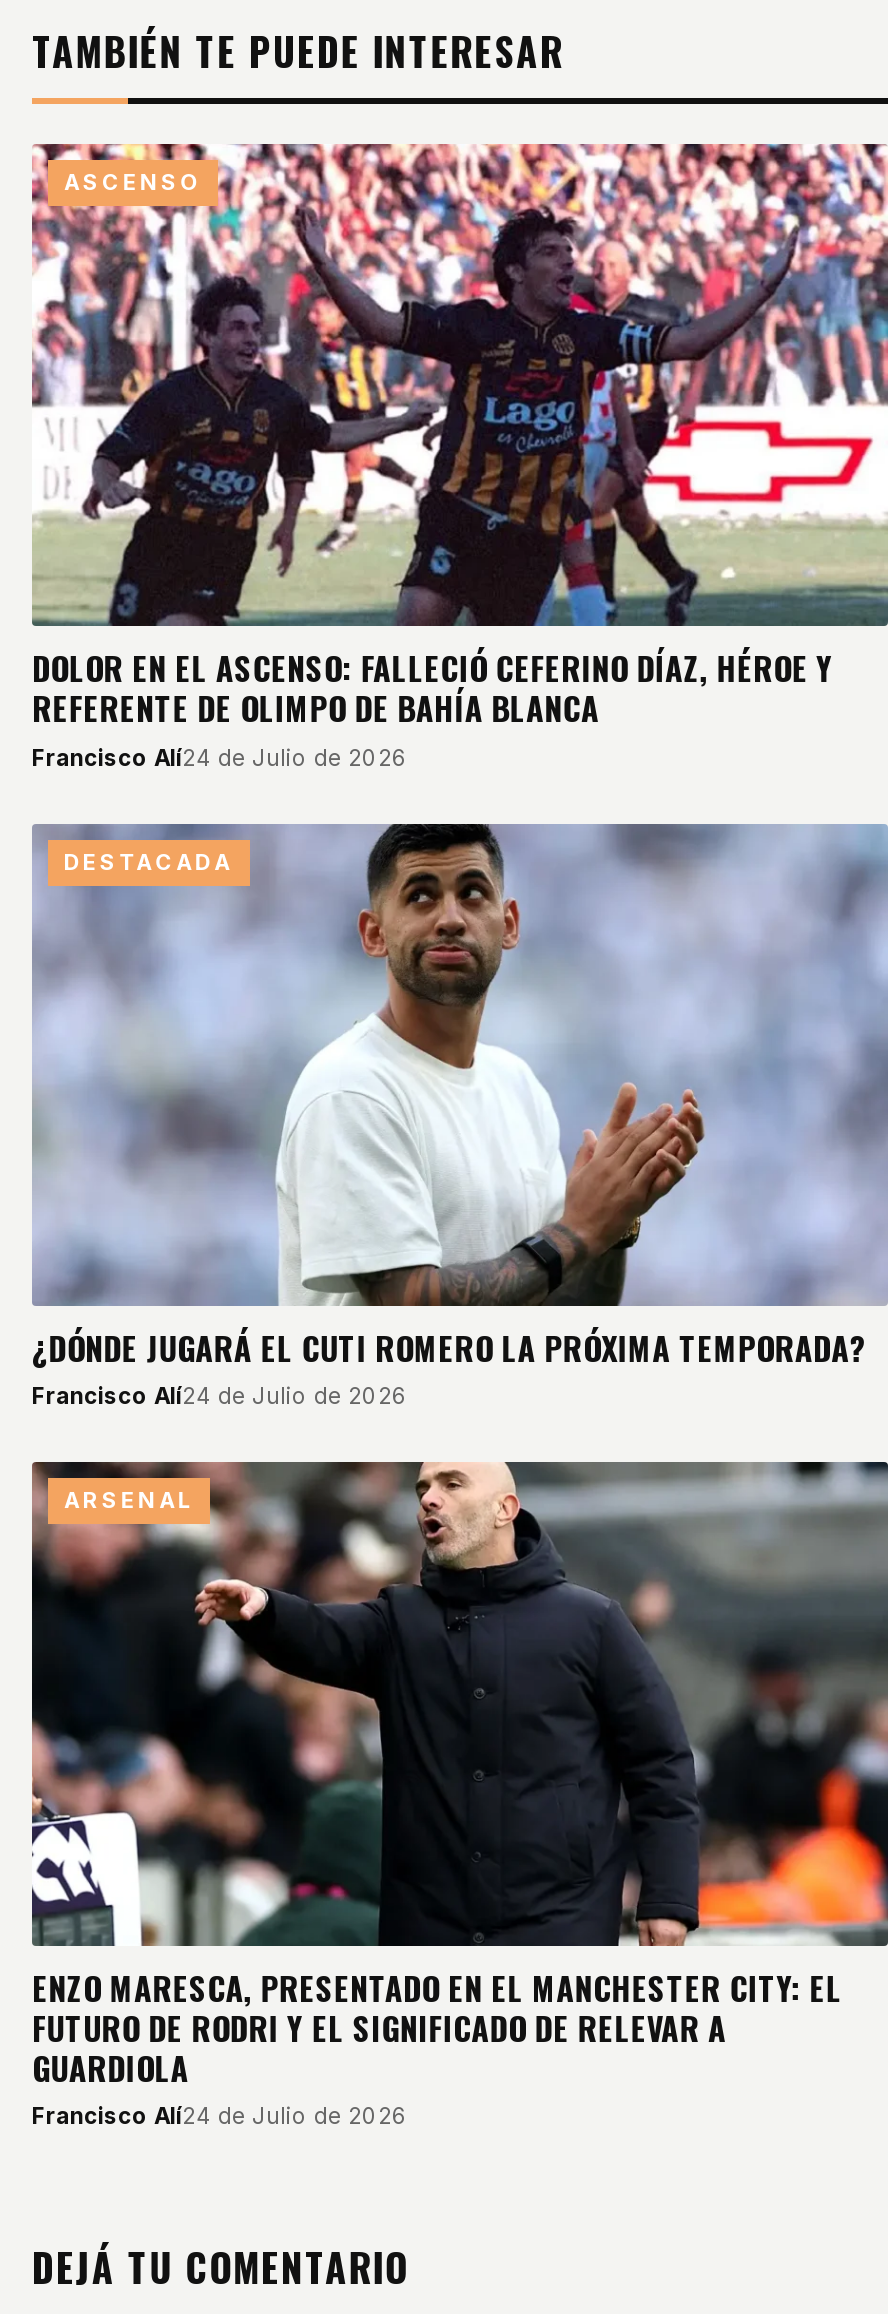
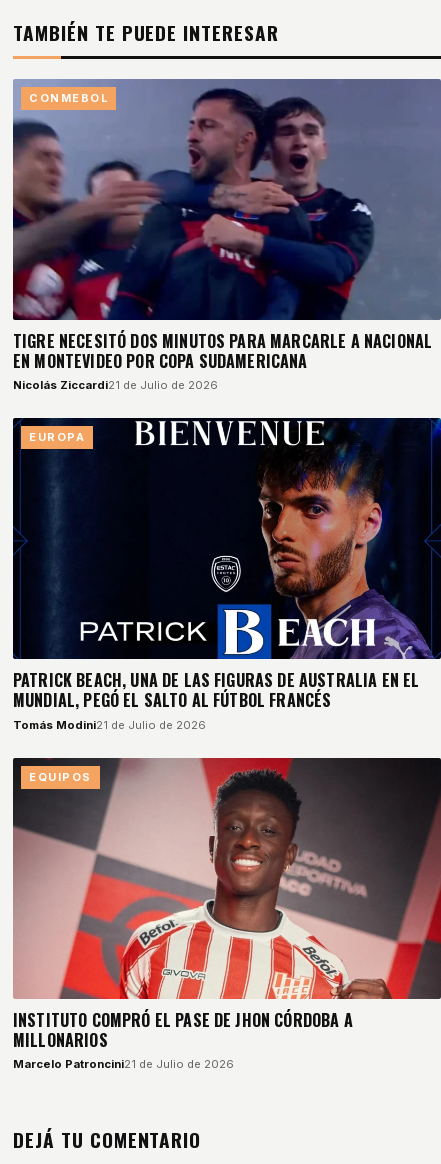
[30,142,882,628] [image] | ASCENSO -> [12,78,438,321] [image] | CONMEBOL
[32,645,833,772] DOLOR EN EL ASCENSO: FALLECIÓ CEFERINO DÍAZ, HÉROE Y | REFERENTE DE OLIMPO DE BAHÍA BLANCA | Francisco Alí24 de Julio de 2026 -> [13,329,432,392] TIGRE NECESITÓ DOS MINUTOS PARA MARCARLE A NACIONAL | EN MONTEVIDEO POR COPA SUDAMERICANA | Nicolás Ziccardi21 de Julio de 2026
[32,824,882,1308] [image] | DESTACADA -> [12,417,438,660] [image] | EUROPA
[32,1324,866,1411] ¿DÓNDE JUGARÁ EL CUTI ROMERO LA PRÓXIMA TEMPORADA? | Francisco Alí24 de Julio de 2026 -> [13,668,419,732] PATRICK BEACH, UNA DE LAS FIGURAS DE AUSTRALIA EN EL | MUNDIAL, PEGÓ EL SALTO AL FÚTBOL FRANCÉS | Tomás Modini21 de Julio de 2026
[30,1460,882,1984] [image] | ARSENAL -> [12,738,438,1000] [image] | EQUIPOS
[32,1963,842,2130] ENZO MARESCA, PRESENTADO EN EL MANCHESTER CITY: EL | FUTURO DE RODRI Y EL SIGNIFICADO DE RELEVAR A | GUARDIOLA | Francisco Alí24 de Julio de 2026 -> [13,1008,353,1071] INSTITUTO COMPRÓ EL PASE DE JHON CÓRDOBA A | MILLONARIOS | Marcelo Patroncini21 de Julio de 2026

